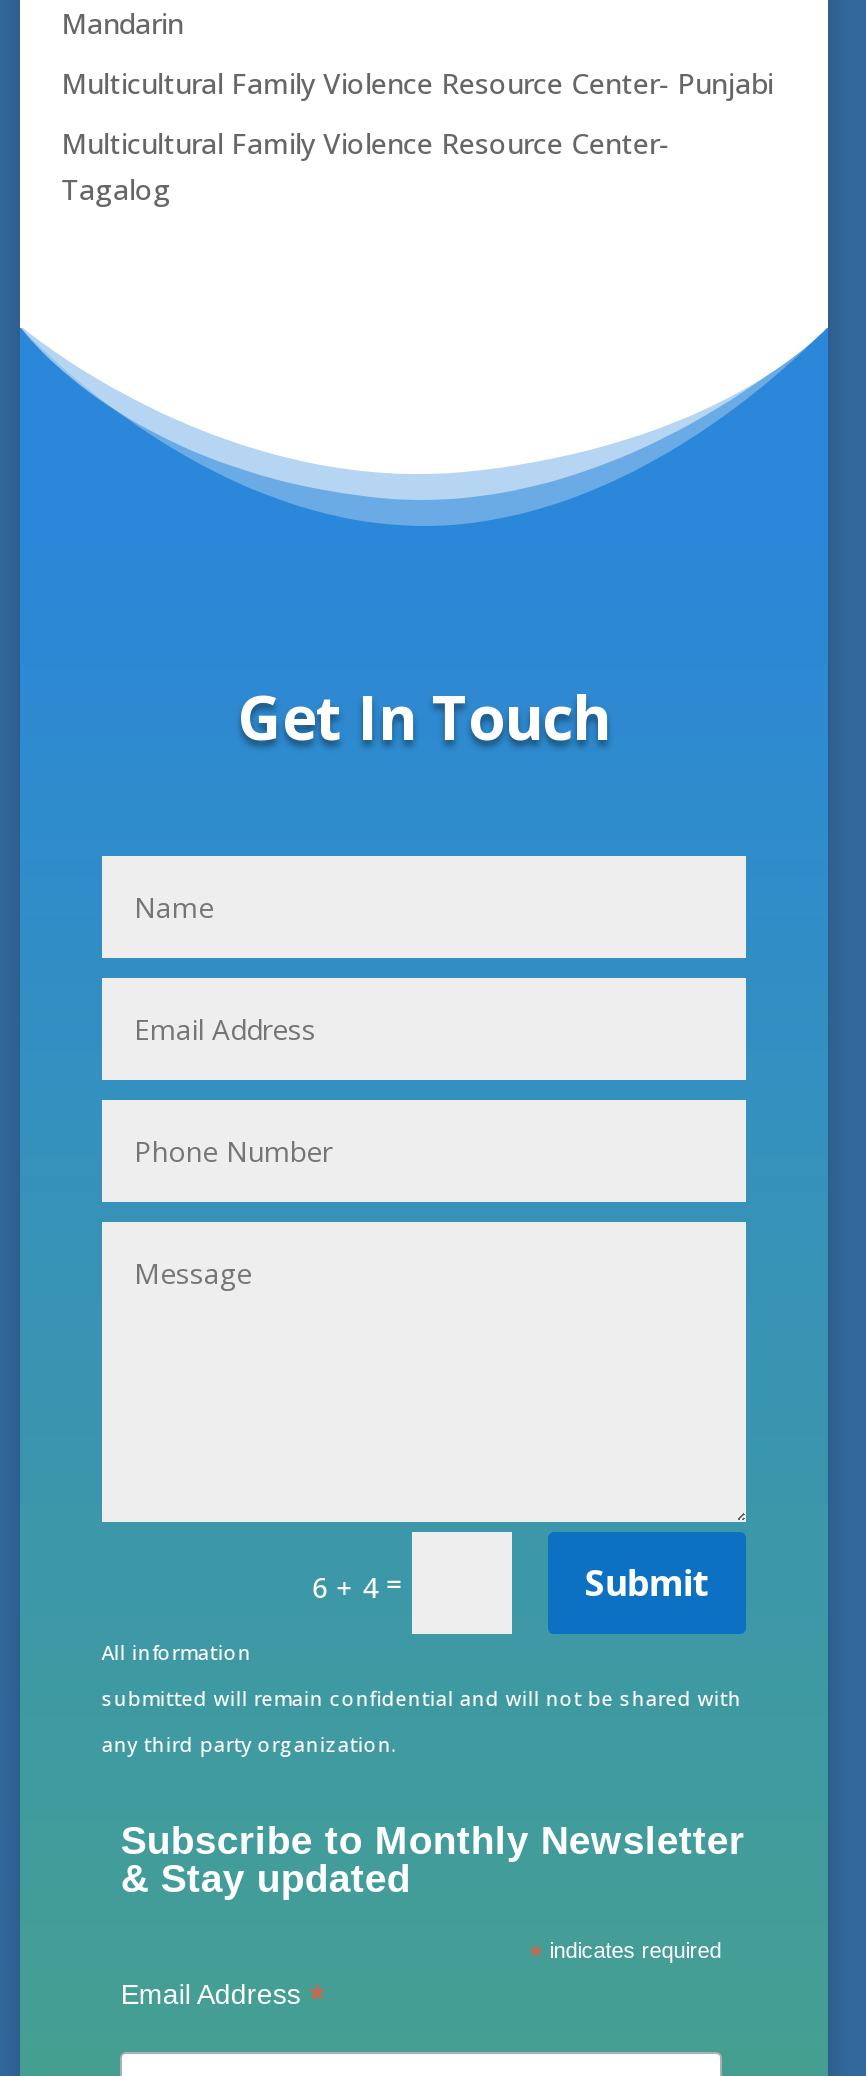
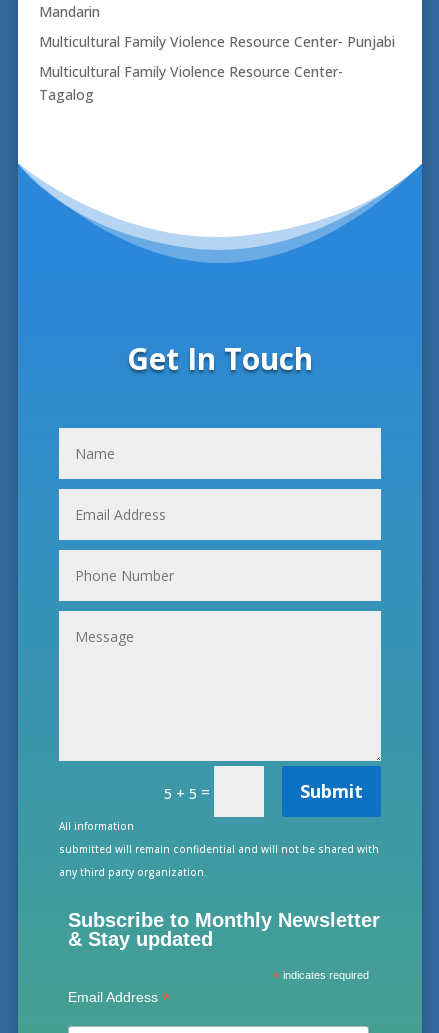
[313,1564,413,1605] 6 + 4 = -> [164,782,214,803] 5 + 5 =

